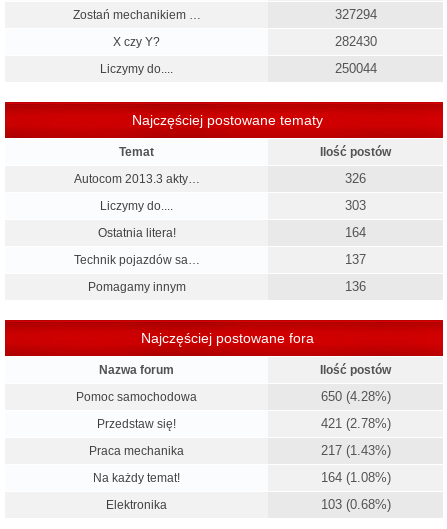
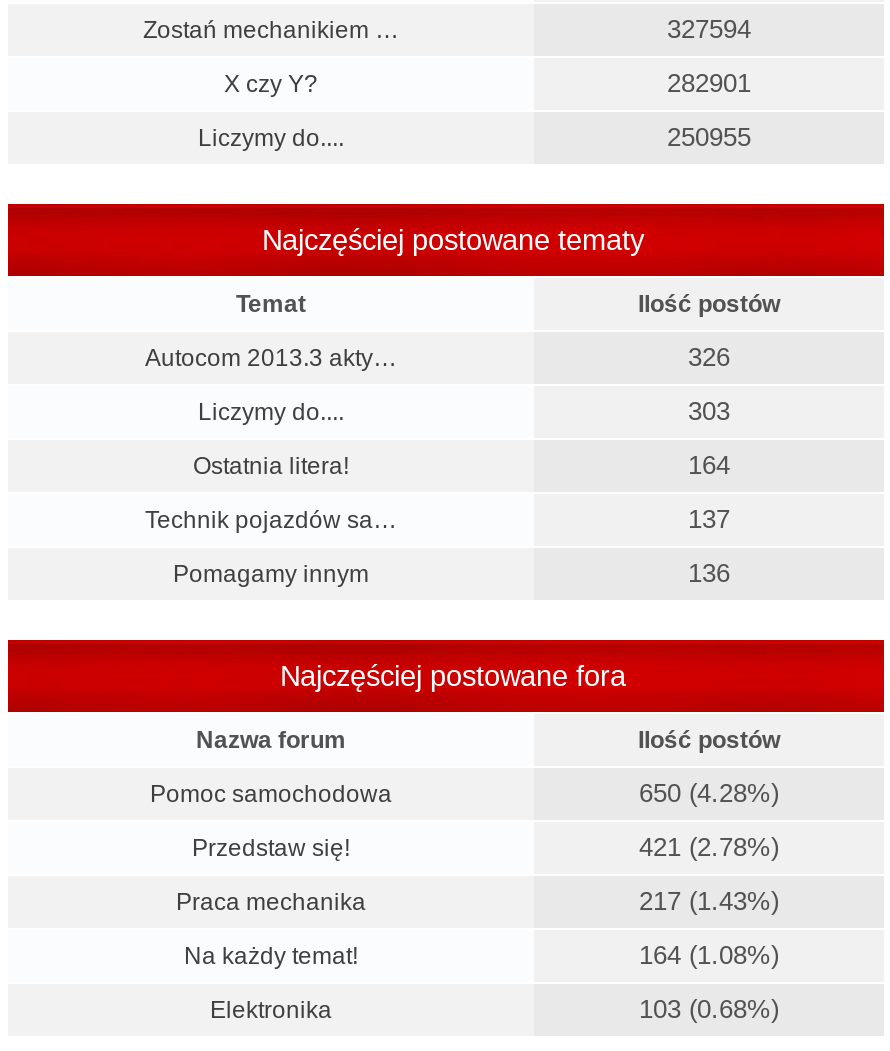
[334,7,376,22] 327294 -> [667,14,751,44] 327594
[334,34,376,49] 282430 -> [667,68,751,98] 282901
[334,61,376,76] 250044 -> [667,122,751,152] 250955

